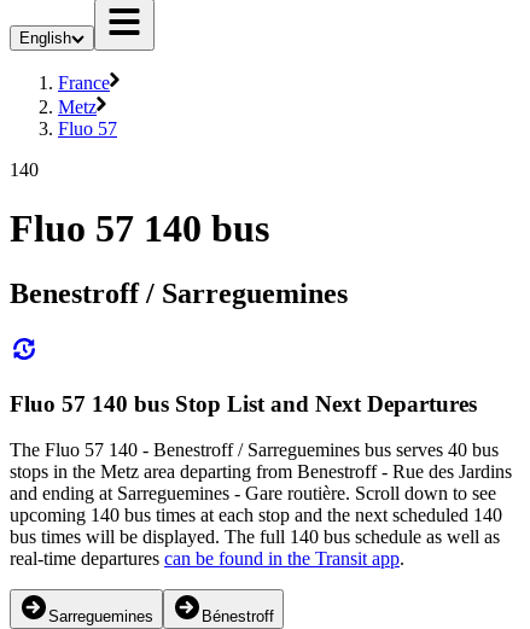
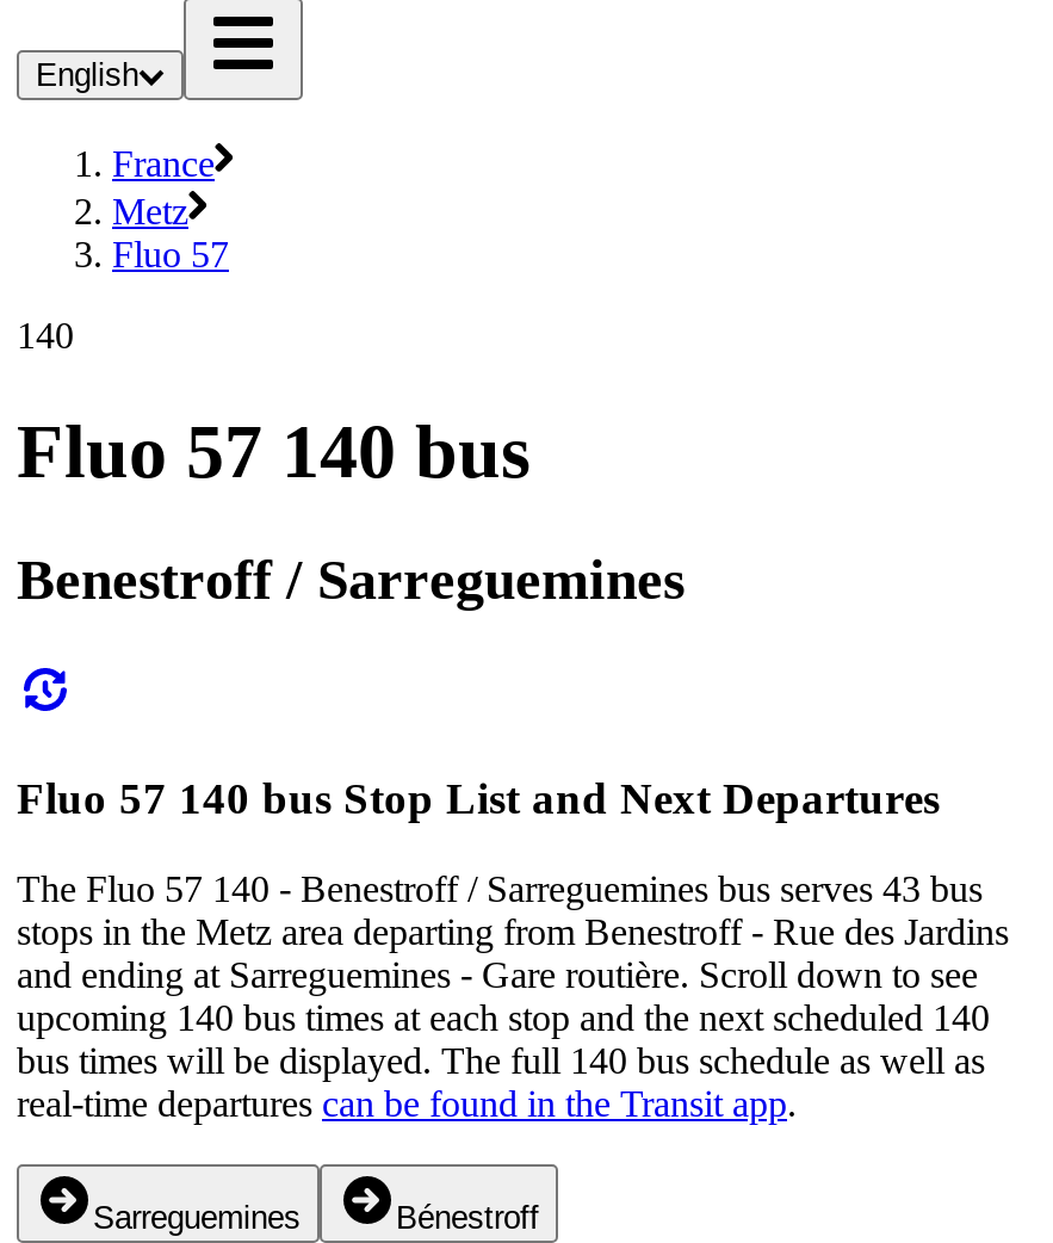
[10,440,499,460] The Fluo 57 140 - Benestroff / Sarreguemines bus serves 40 bus -> [17,869,983,909] The Fluo 57 140 - Benestroff / Sarreguemines bus serves 43 bus

